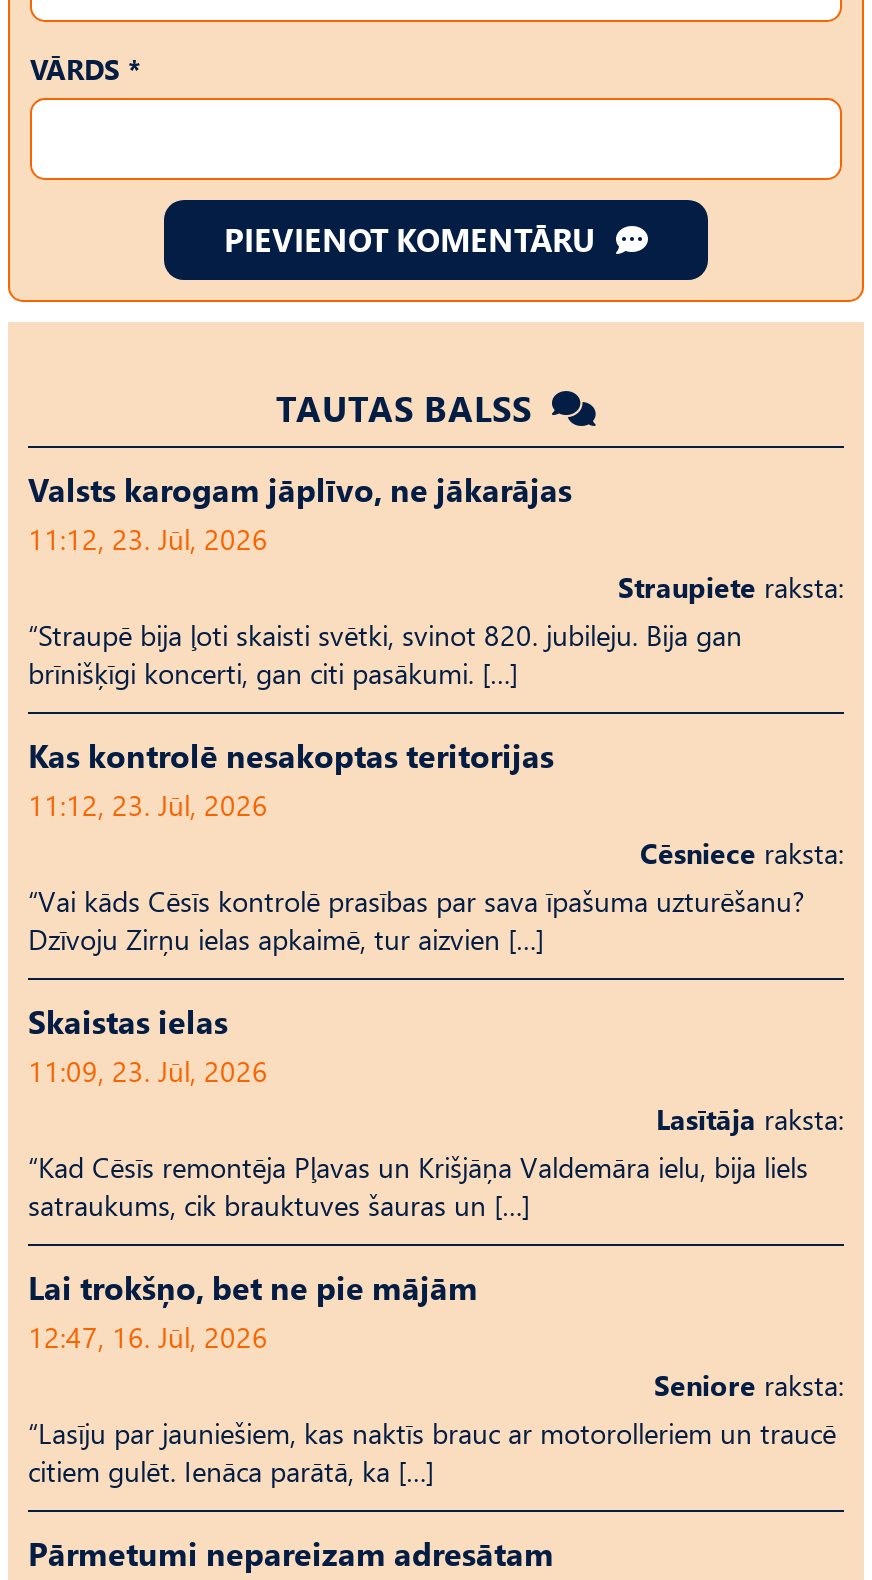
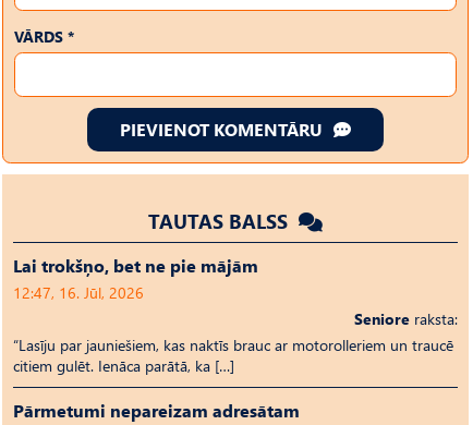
[28,467,844,1223] Valsts karogam jāplīvo, ne jākarājas | 11:12, 23. Jūl, 2026 | Straupiete raksta: | “Straupē bija ļoti skaisti svētki, svinot 820. jubileju. Bija gan | brīnišķīgi koncerti, gan citi pasākumi. […] | Kas kontrolē nesakoptas teritorijas | 11:12, 23. Jūl, 2026 | Cēsniece raksta: | “Vai kāds Cēsīs kontrolē prasības par sava īpašuma uzturēšanu? | Dzīvoju Zirņu ielas apkaimē, tur aizvien […] | Skaistas ielas | 11:09, 23. Jūl, 2026 | Lasītāja raksta: | “Kad Cēsīs remontēja Pļavas un Krišjāņa Valdemāra ielu, bija liels | satraukums, cik brauktuves šauras un […] -> none

